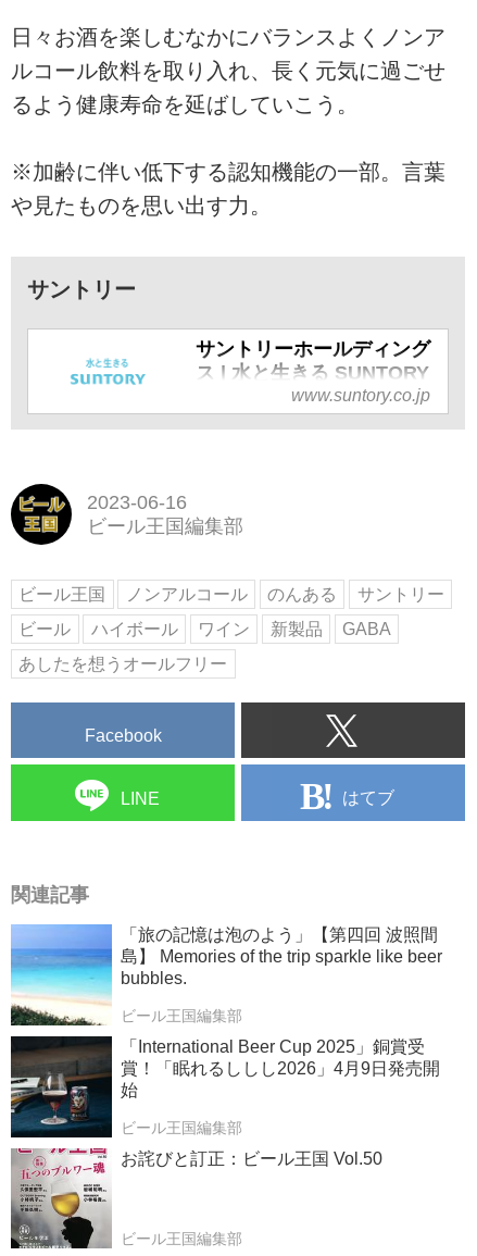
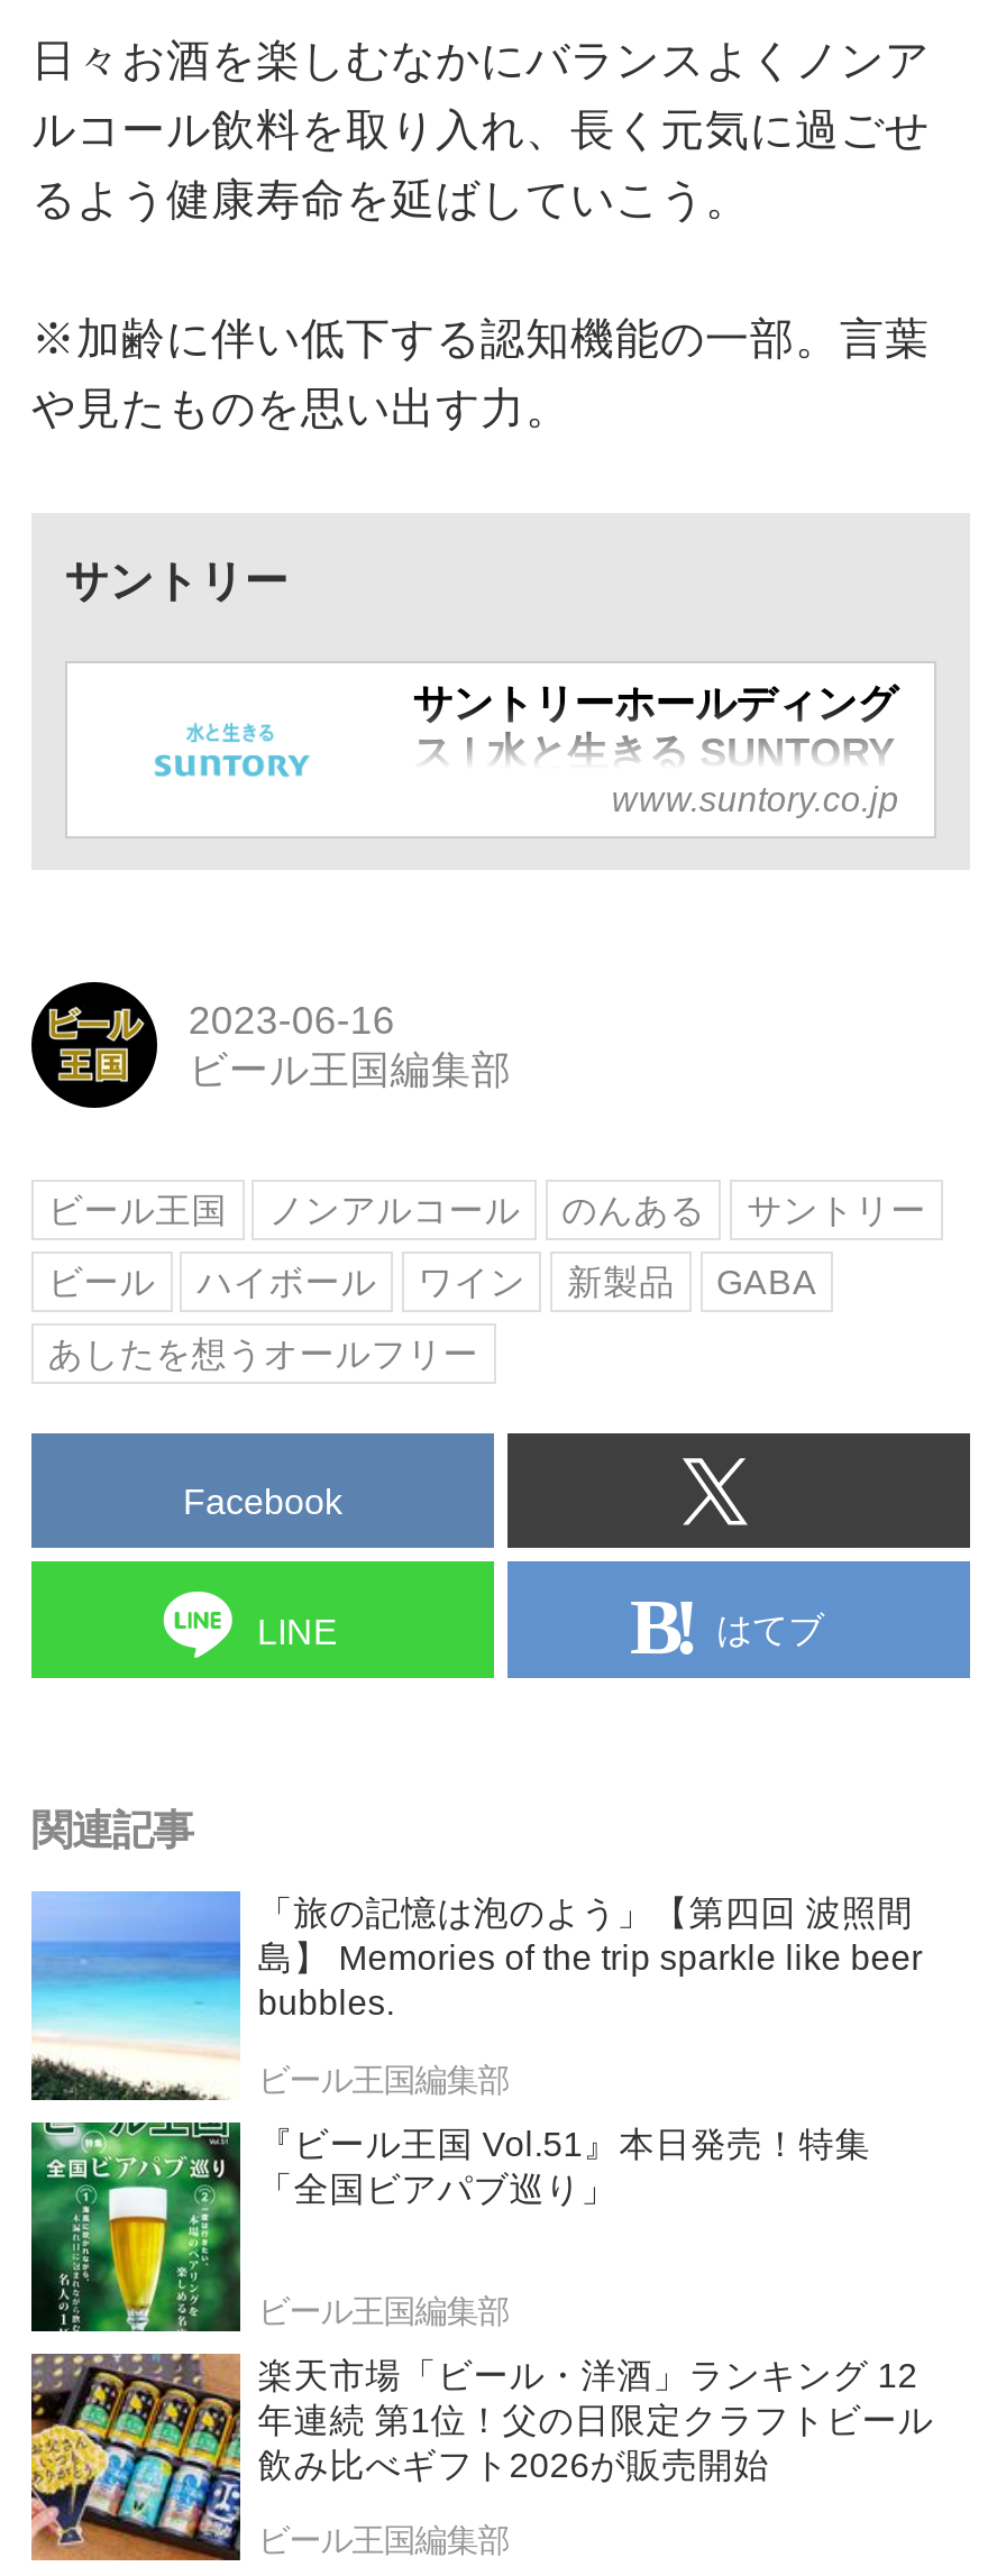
[10,1035,440,1139] [image] | 「International Beer Cup 2025」銅賞受 | 賞！「眠れるししし2026」4月9日発売開 | 始 -> [29,2120,871,2334] [image] | 『ビール王国 Vol.51』本日発売！特集 | 「全国ビアパブ巡り」
[10,1148,382,1249] [image] | お詫びと訂正：ビール王国 Vol.50 -> [29,2352,934,2563] [image] | 楽天市場「ビール・洋酒」ランキング 12 | 年連続 第1位！父の日限定クラフトビール | 飲み比べギフト2026が販売開始

